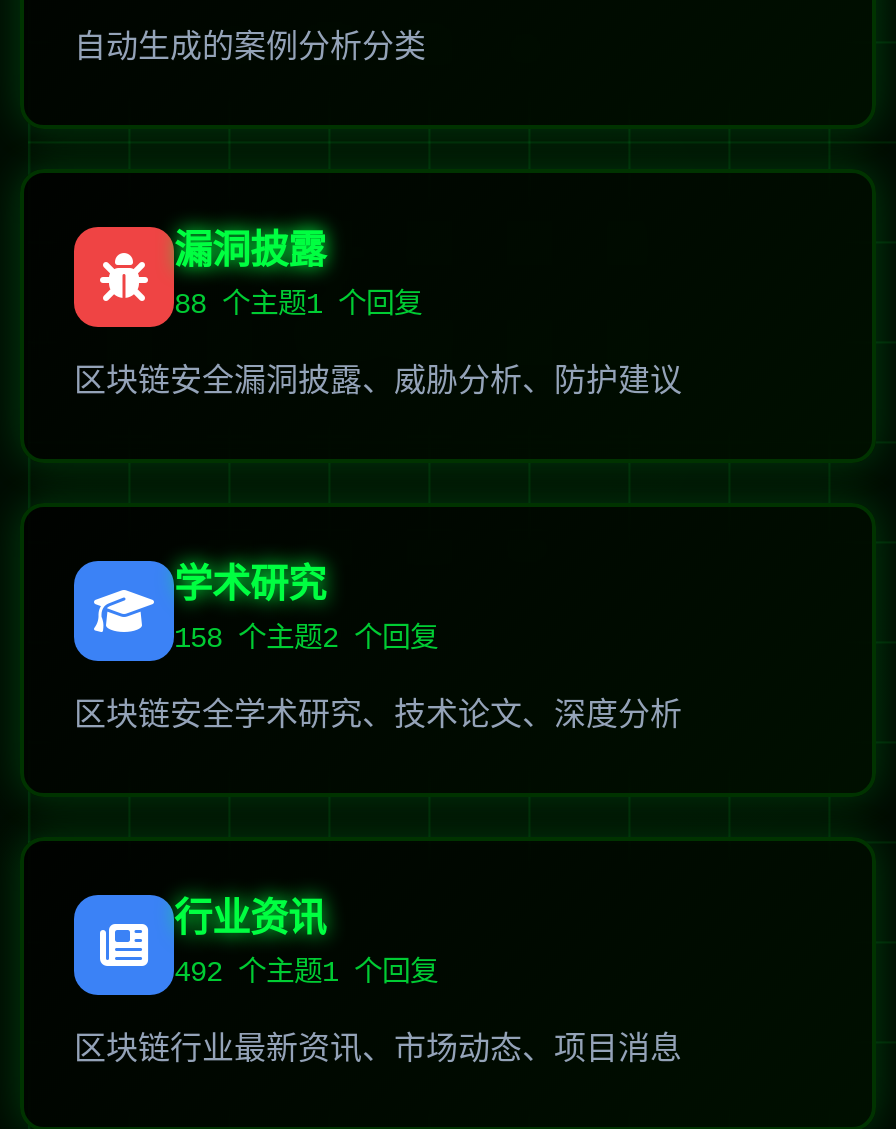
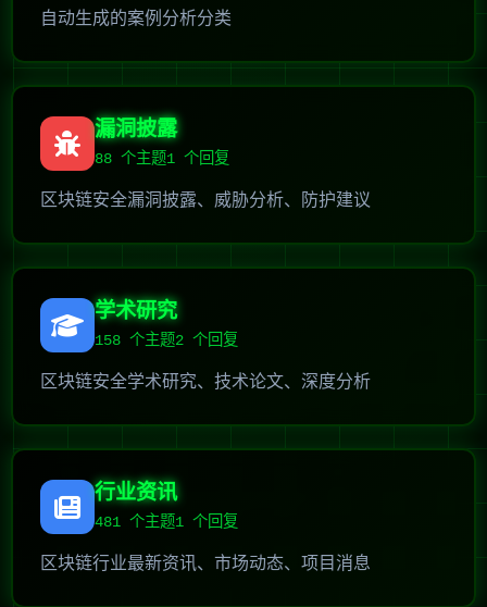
[174,957,438,989] 492个主题1 个回复 -> [95,513,238,531] 481个主题1 个回复

